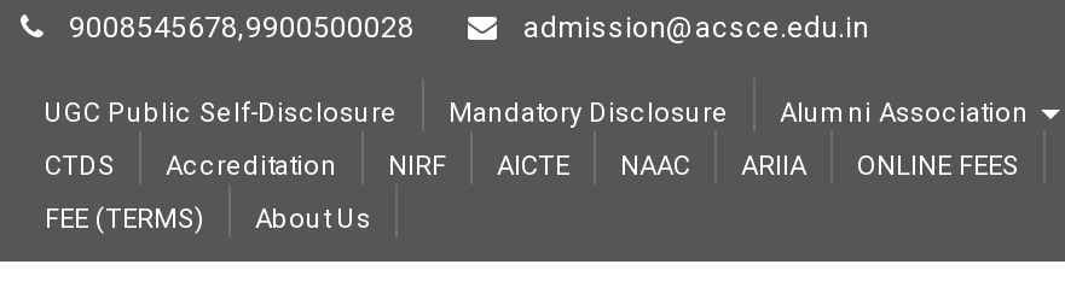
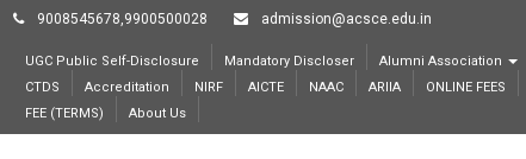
[448,98,729,129] Mandatory Disclosure -> [224,53,354,69] Mandatory Discloser

